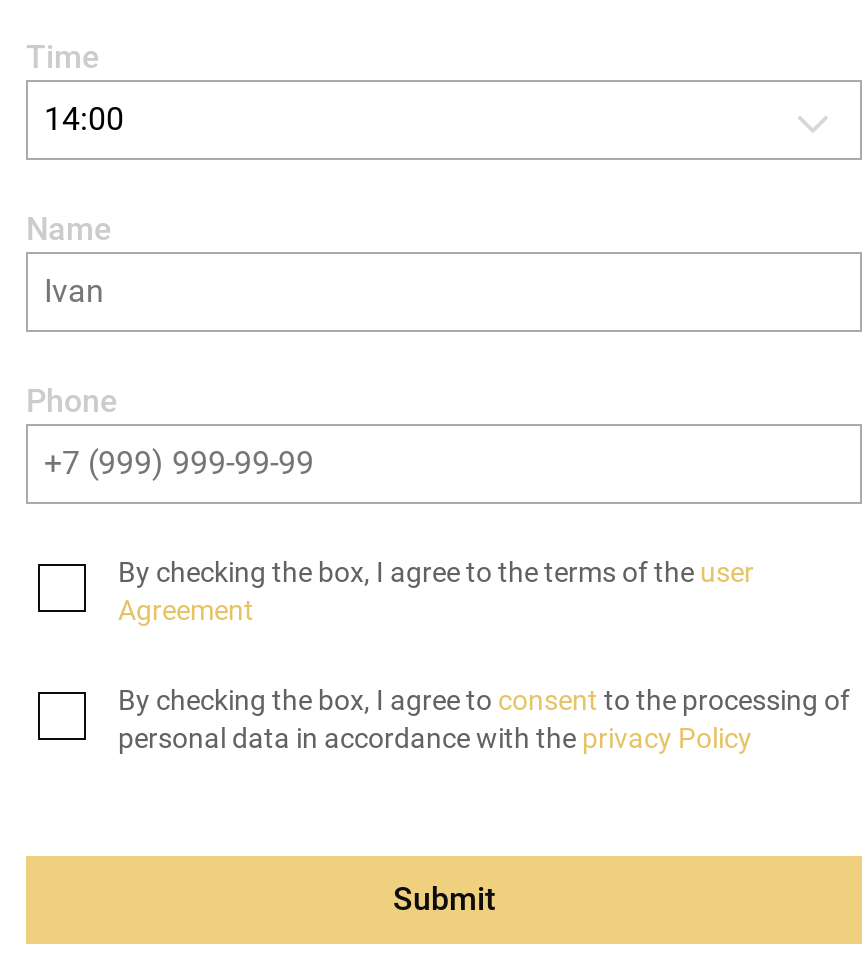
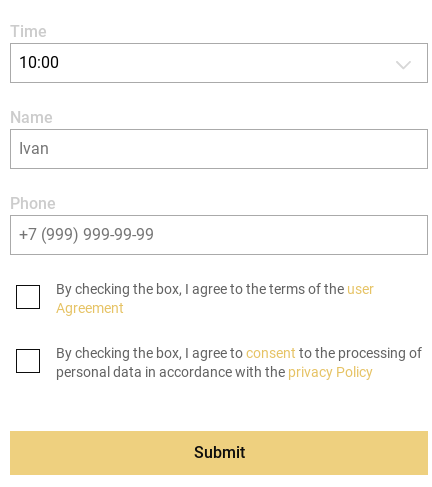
[44,100,124,138] 14:00 -> [19,53,59,72] 10:00

